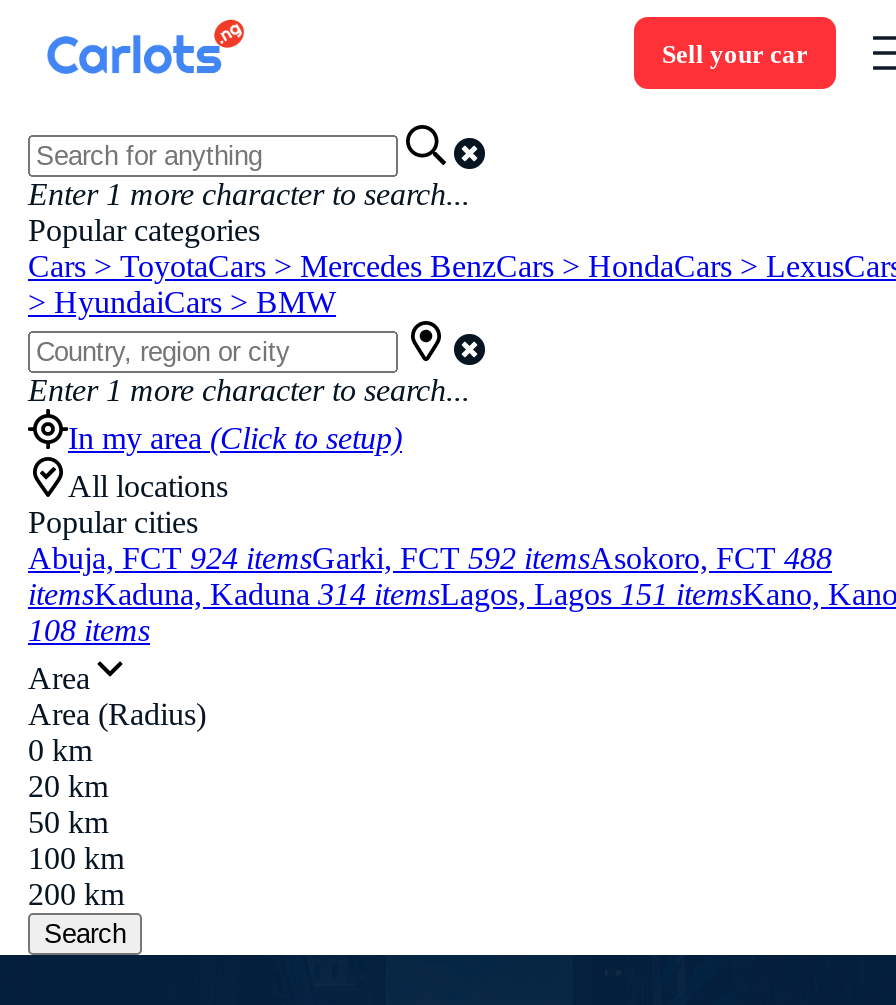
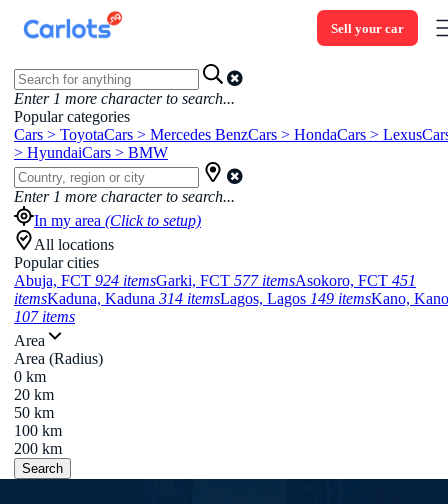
[28,541,832,575] Abuja, FCT 924 itemsGarki, FCT 592 itemsAsokoro, FCT 488 -> [14,272,416,289] Abuja, FCT 924 itemsGarki, FCT 577 itemsAsokoro, FCT 451
[28,577,896,611] itemsKaduna, Kaduna 314 itemsLagos, Lagos 151 itemsKano, Kano -> [14,290,448,307] itemsKaduna, Kaduna 314 itemsLagos, Lagos 149 itemsKano, Kano
[28,613,150,647] 108 items -> [14,308,75,325] 107 items

